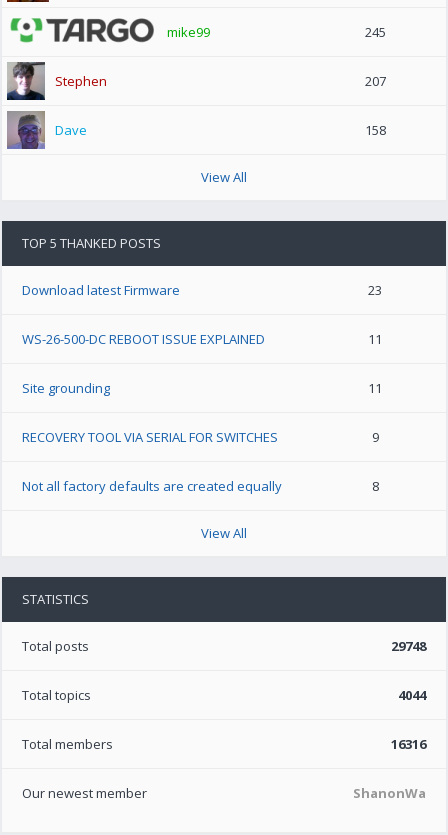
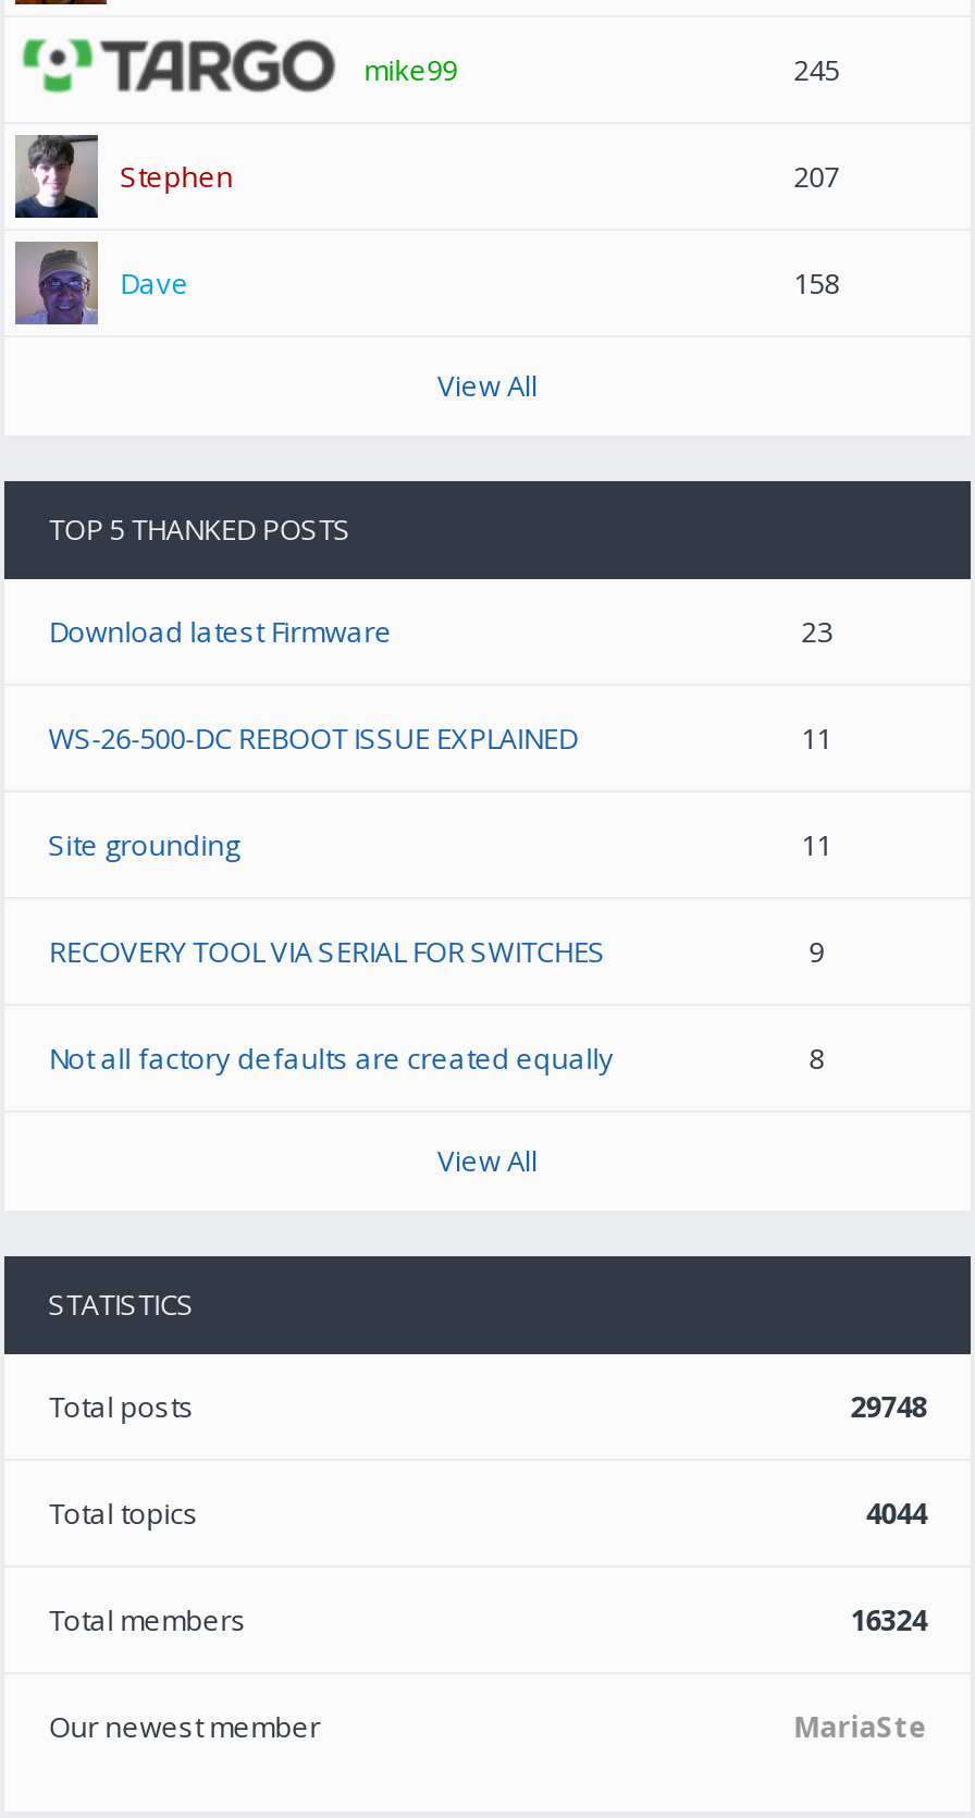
[391,735,426,753] 16316 -> [851,1600,927,1639] 16324
[353,784,426,802] ShanonWa -> [794,1707,927,1746] MariaSte

